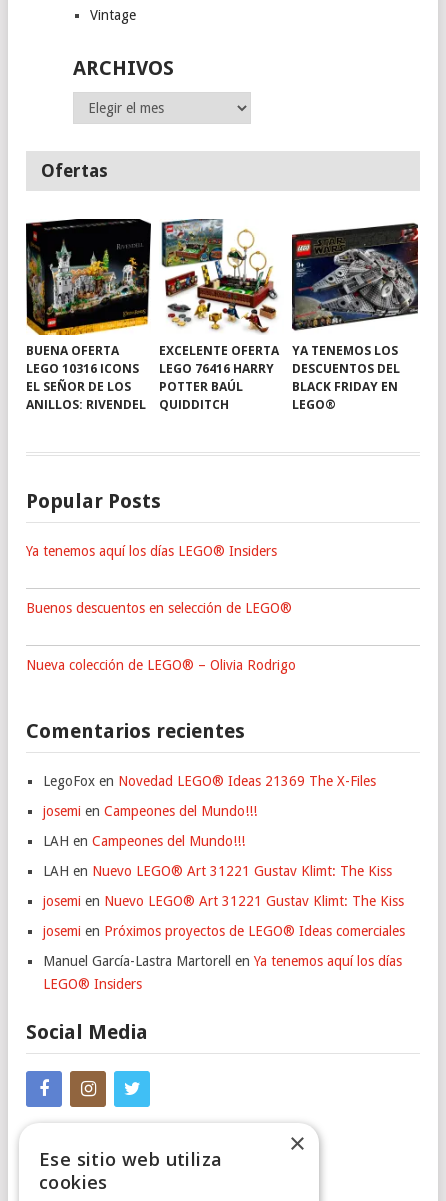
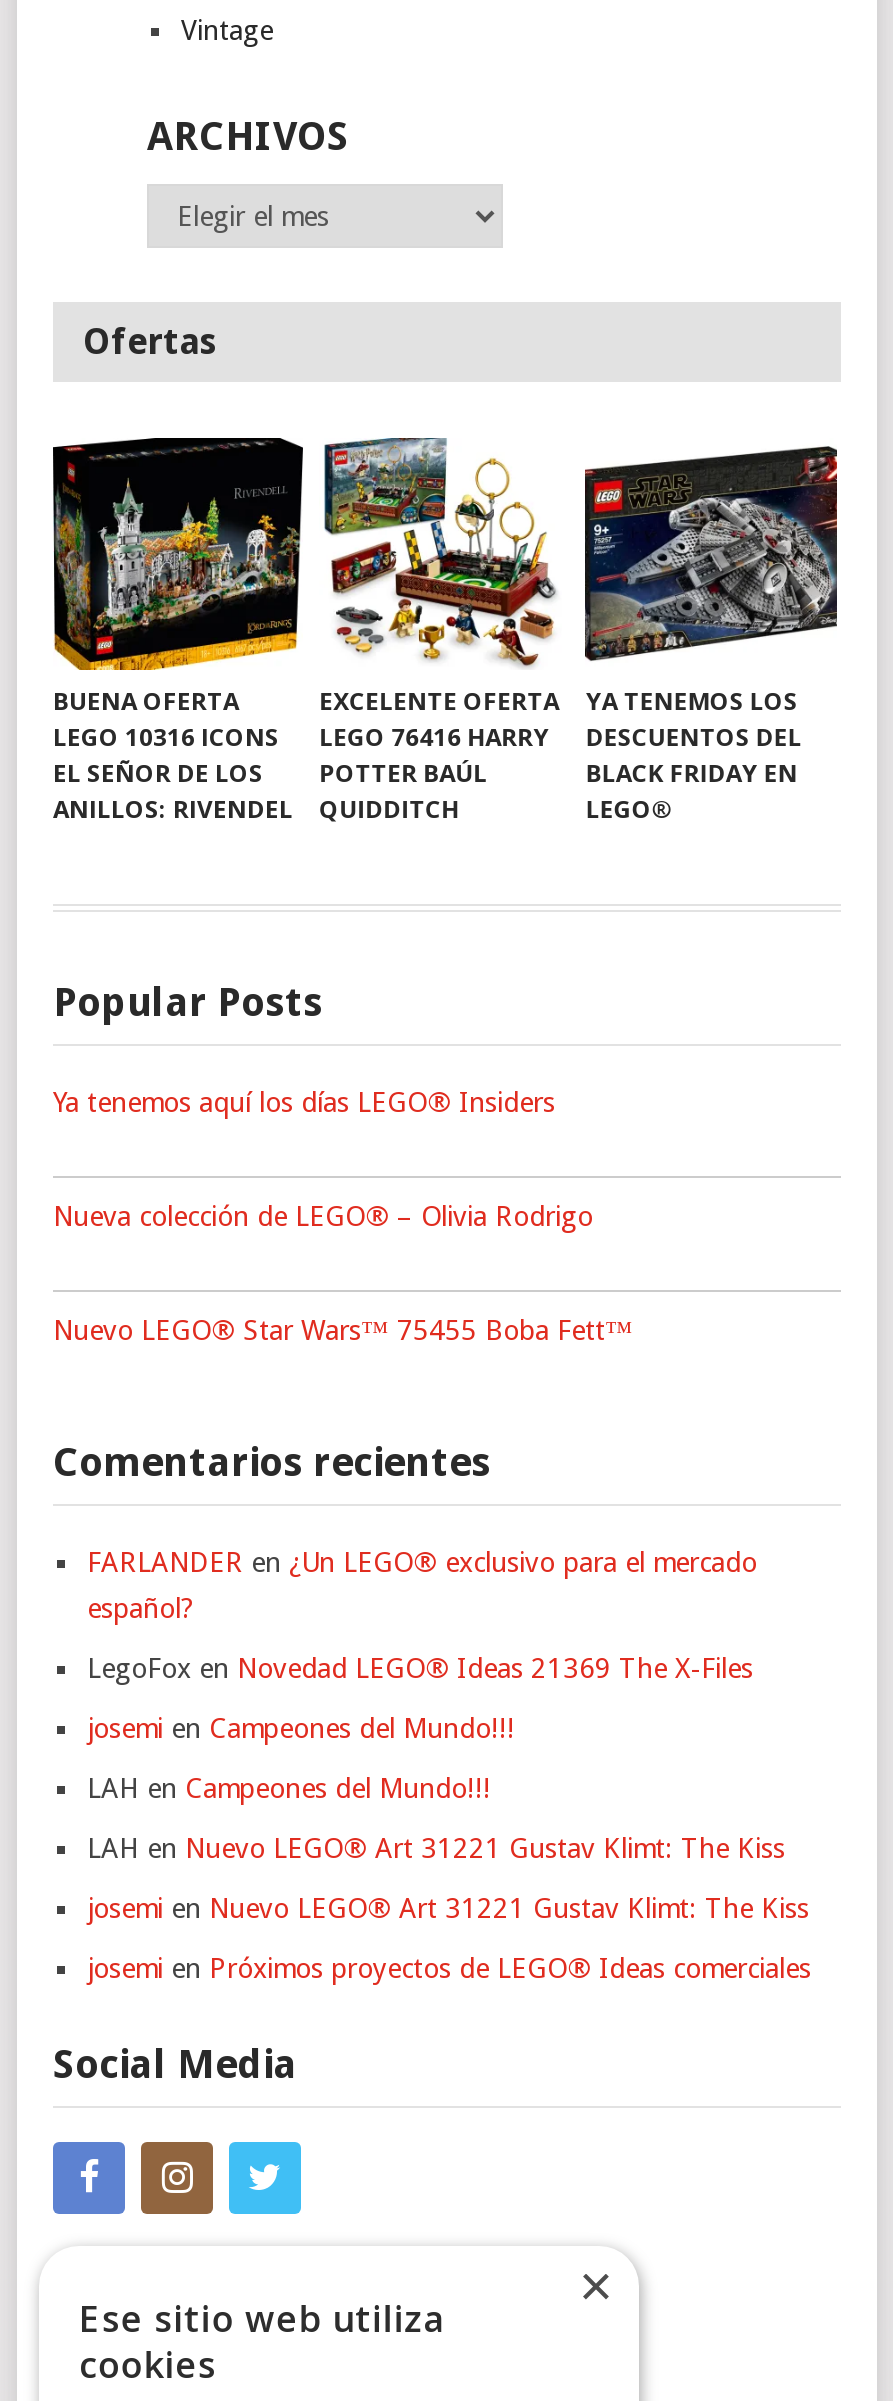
[26,600,292,616] Buenos descuentos en selección de LEGO® -> none
moved [26,657,296,673] -> [53,1200,593,1232]: Nueva colección de LEGO® – Olivia Rodrigo
none -> [53,1314,633,1346] Nuevo LEGO® Star Wars™ 75455 Boba Fett™
none -> [87,1546,757,1624] FARLANDER en ¿Un LEGO® exclusivo para el mercado | español?
moved [43,773,405,939] -> [87,1652,811,1984]: LegoFox en Novedad LEGO® Ideas 21369 The X-Files | josemi en Campeones del Mundo!!! | LAH en Campeones del Mundo!!! | LAH en Nuevo LEGO® Art 31221 Gustav Klimt: The Kiss | josemi en Nuevo LEGO® Art 31221 Gustav Klimt: The Kiss | josemi en Próximos proyectos de LEGO® Ideas comerciales
[43,953,402,992] Manuel García-Lastra Martorell en Ya tenemos aquí los días | LEGO® Insiders -> none

